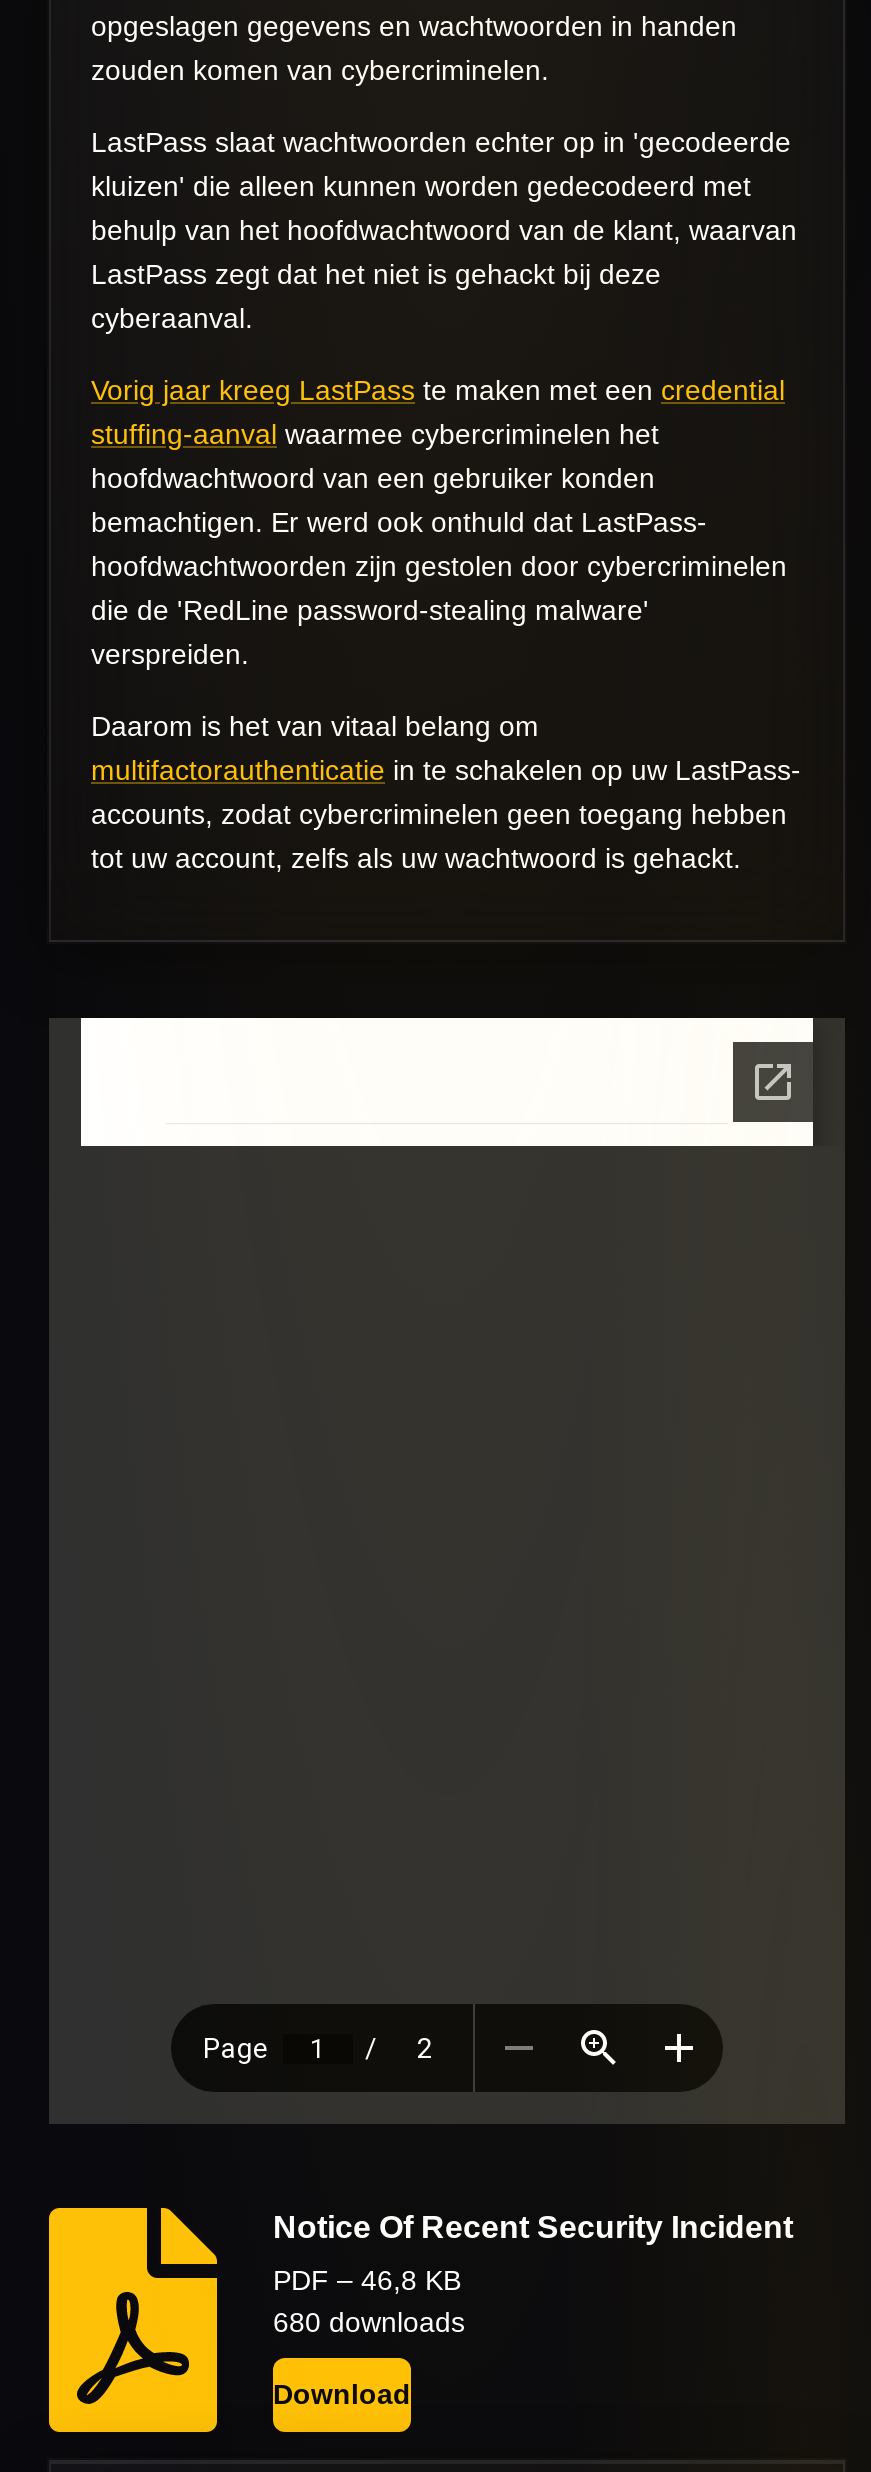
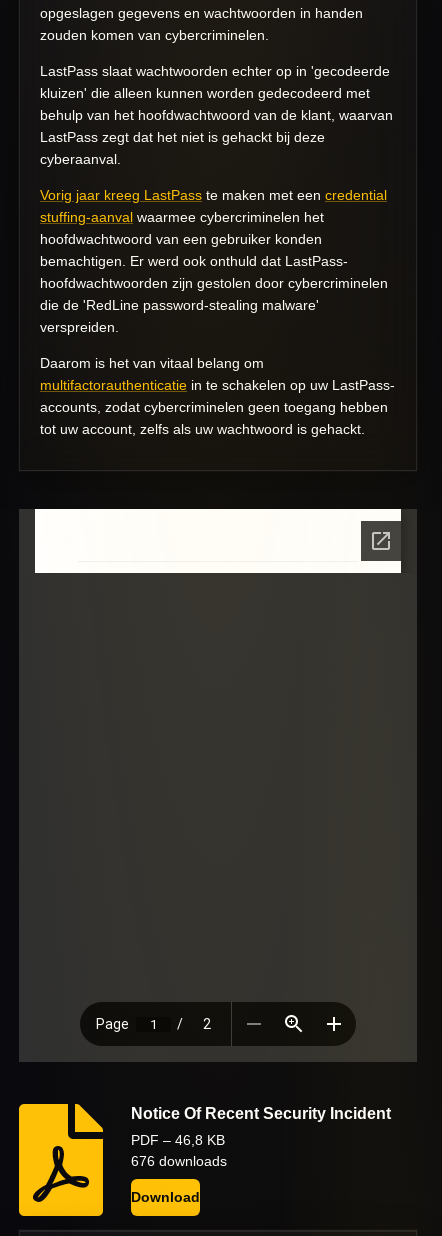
[273,2306,465,2338] 680 downloads -> [131,1153,227,1169] 676 downloads

